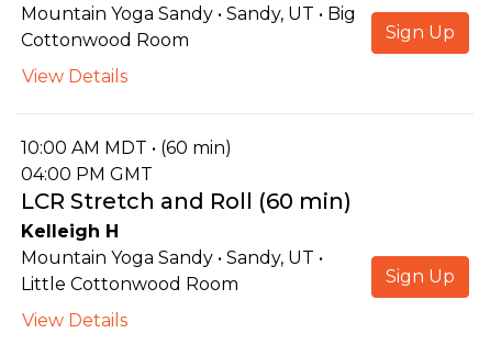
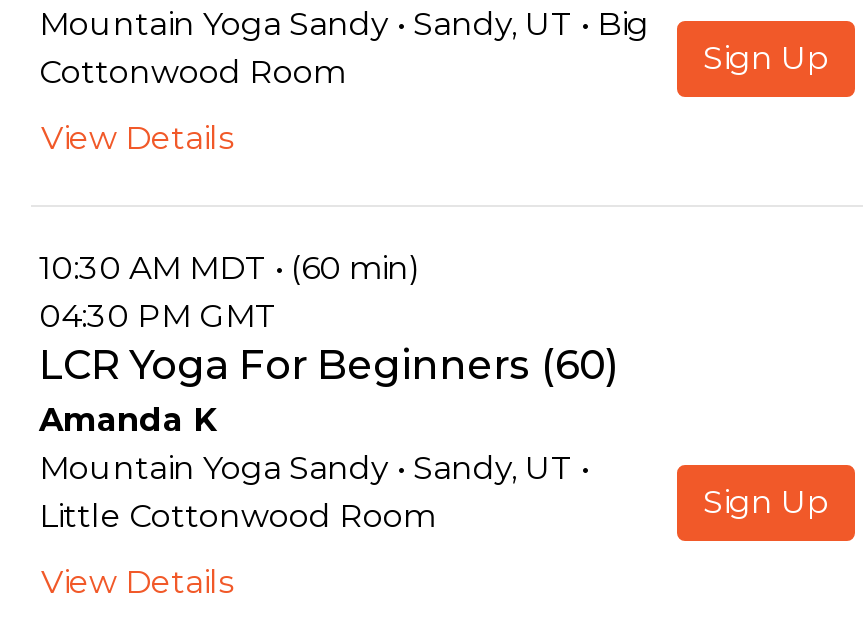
[21,137,352,242] 10:00 AM MDT • (60 min) | 04:00 PM GMT | LCR Stretch and Roll (60 min) | Kelleigh H -> [39,250,619,440] 10:30 AM MDT • (60 min) | 04:30 PM GMT | LCR Yoga For Beginners (60) | Amanda K

